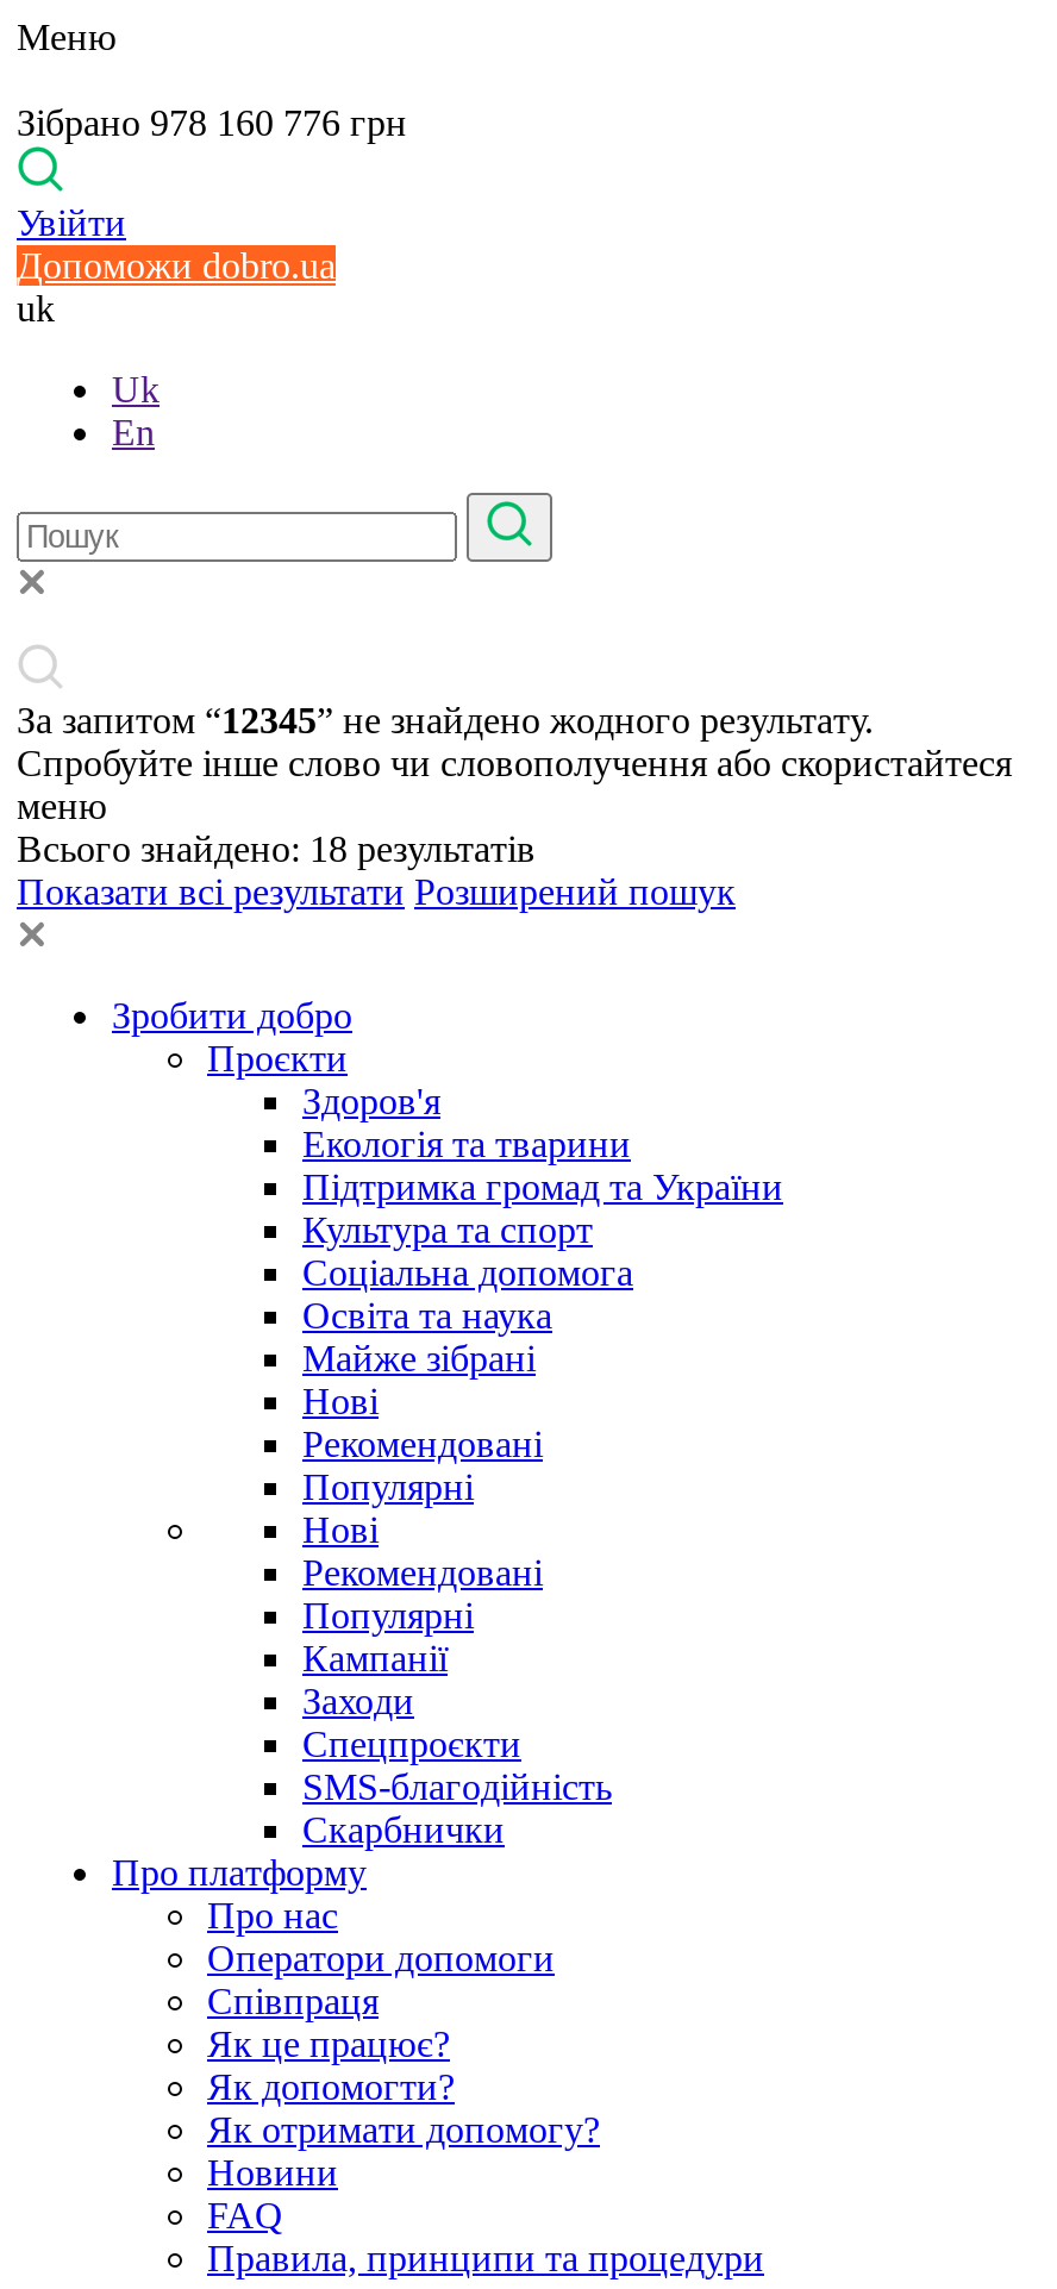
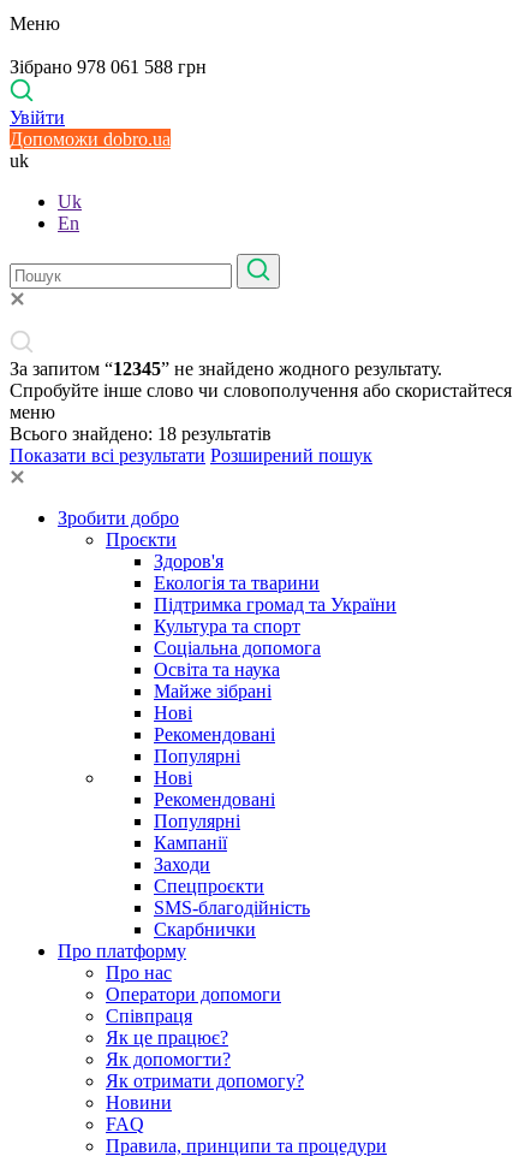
[17,102,407,143] Зібрано 978 160 776 грн -> [10,57,207,77] Зібрано 978 061 588 грн

